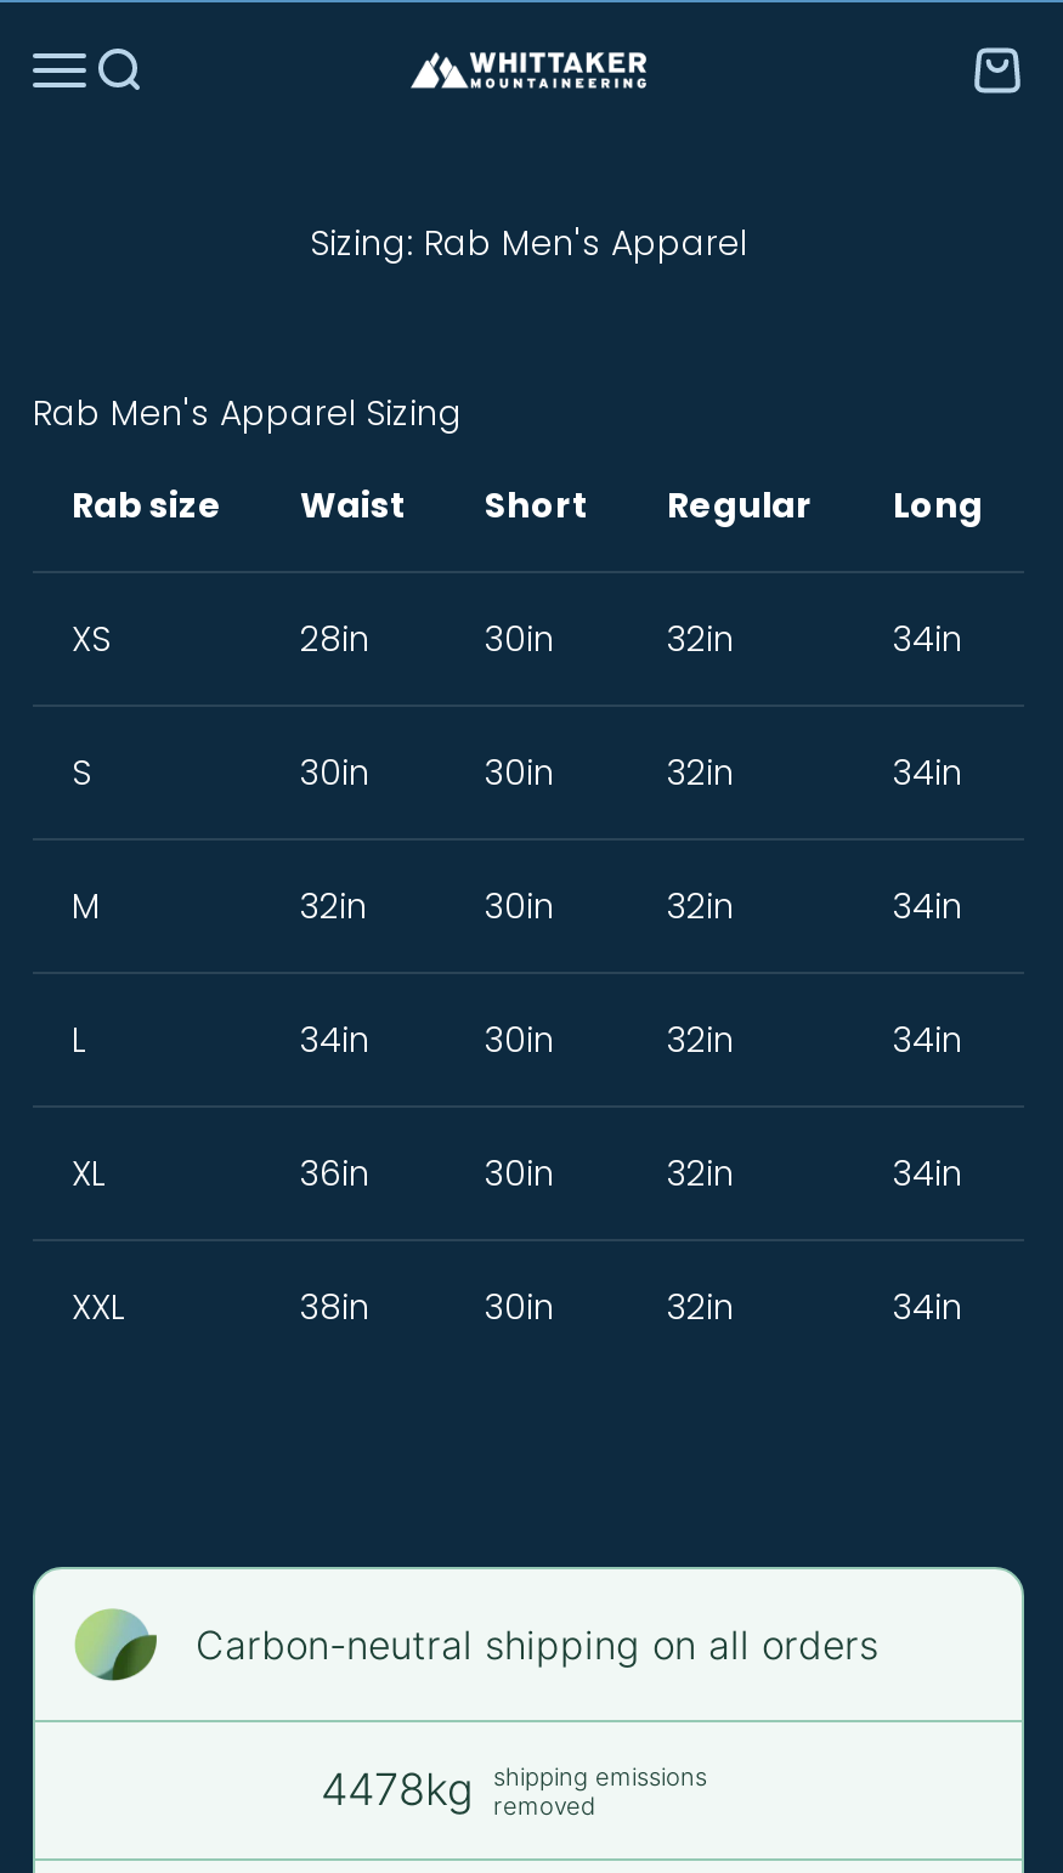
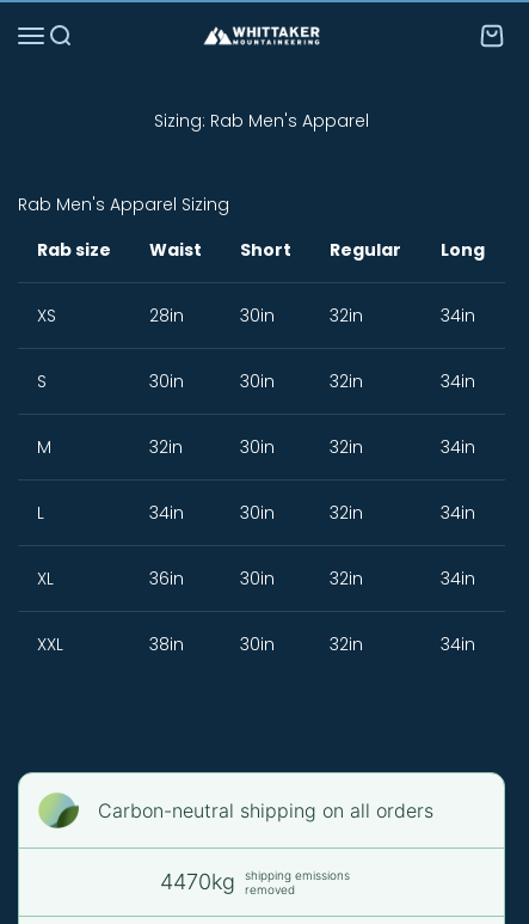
[321,1762,707,1821] 4478kg shipping emissions removed -> [159,868,349,897] 4470kg shipping emissions removed

